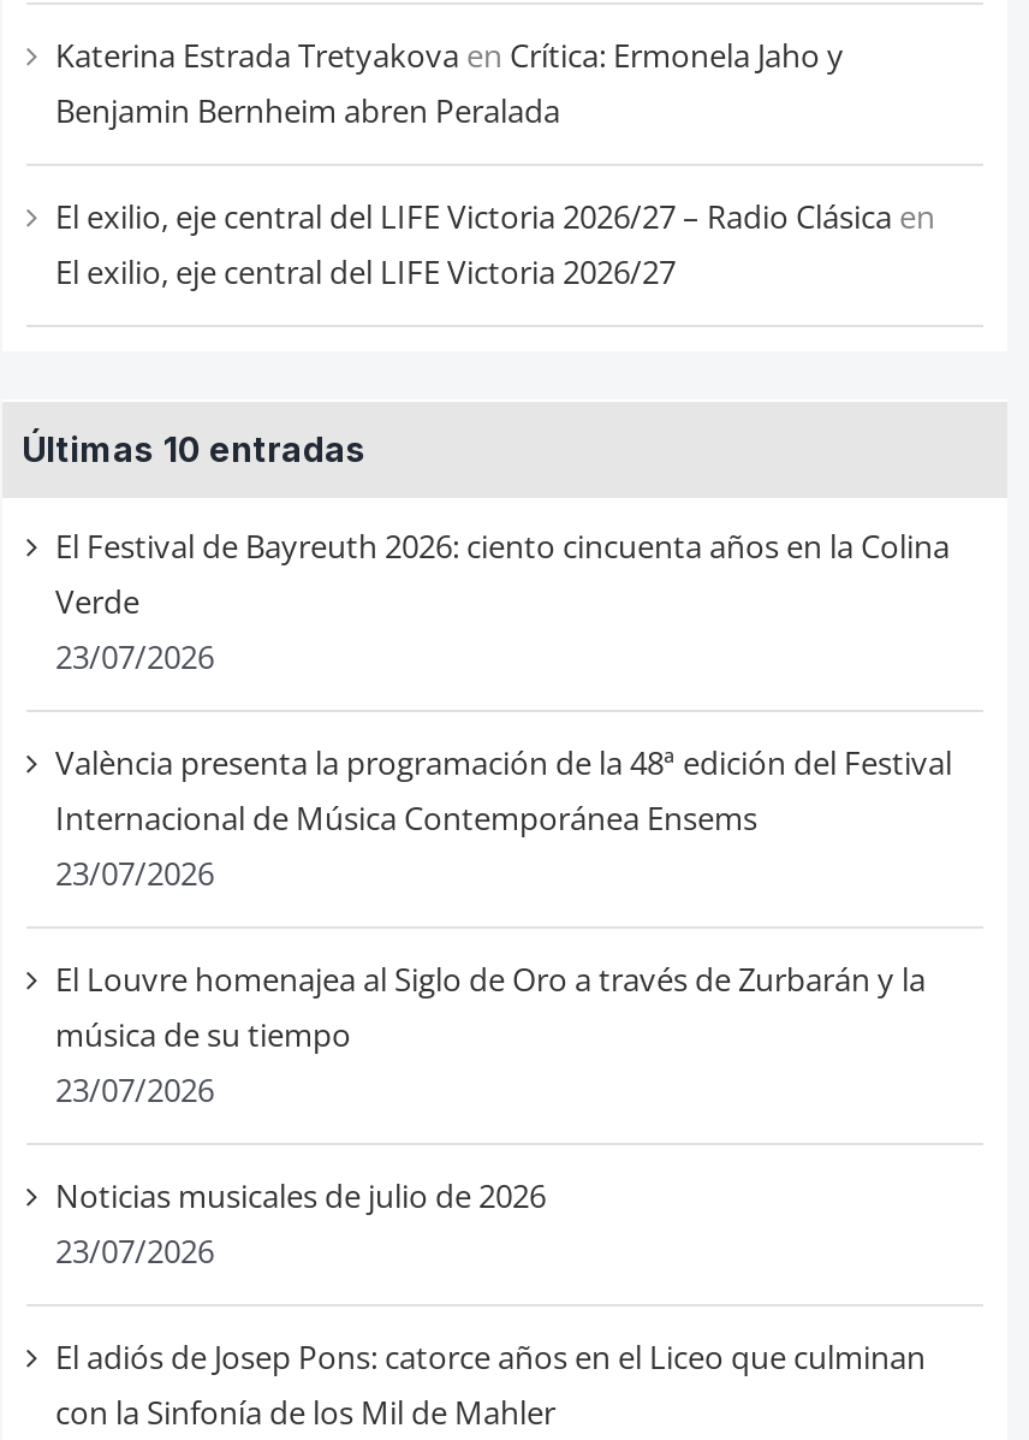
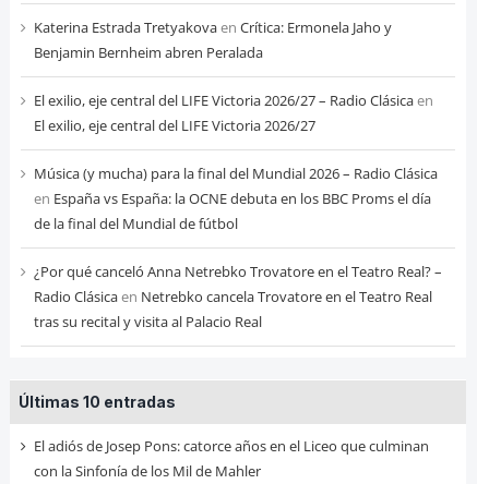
none -> [34,164,442,332] Música (y mucha) para la final del Mundial 2026 – Radio Clásica | en España vs España: la OCNE debuta en los BBC Proms el día | de la final del Mundial de fútbol | ¿Por qué canceló Anna Netrebko Trovatore en el Teatro Real? – | Radio Clásica en Netrebko cancela Trovatore en el Teatro Real | tras su recital y visita al Palacio Real
moved [22,428,368,469] -> [19,393,176,411]: Últimas 10 entradas
[55,524,952,1273] El Festival de Bayreuth 2026: ciento cincuenta años en la Colina | Verde | 23/07/2026 | València presenta la programación de la 48ª edición del Festival | Internacional de Música Contemporánea Ensems | 23/07/2026 | El Louvre homenajea al Siglo de Oro a través de Zurbarán y la | música de su tiempo | 23/07/2026 | Noticias musicales de julio de 2026 | 23/07/2026 -> none

